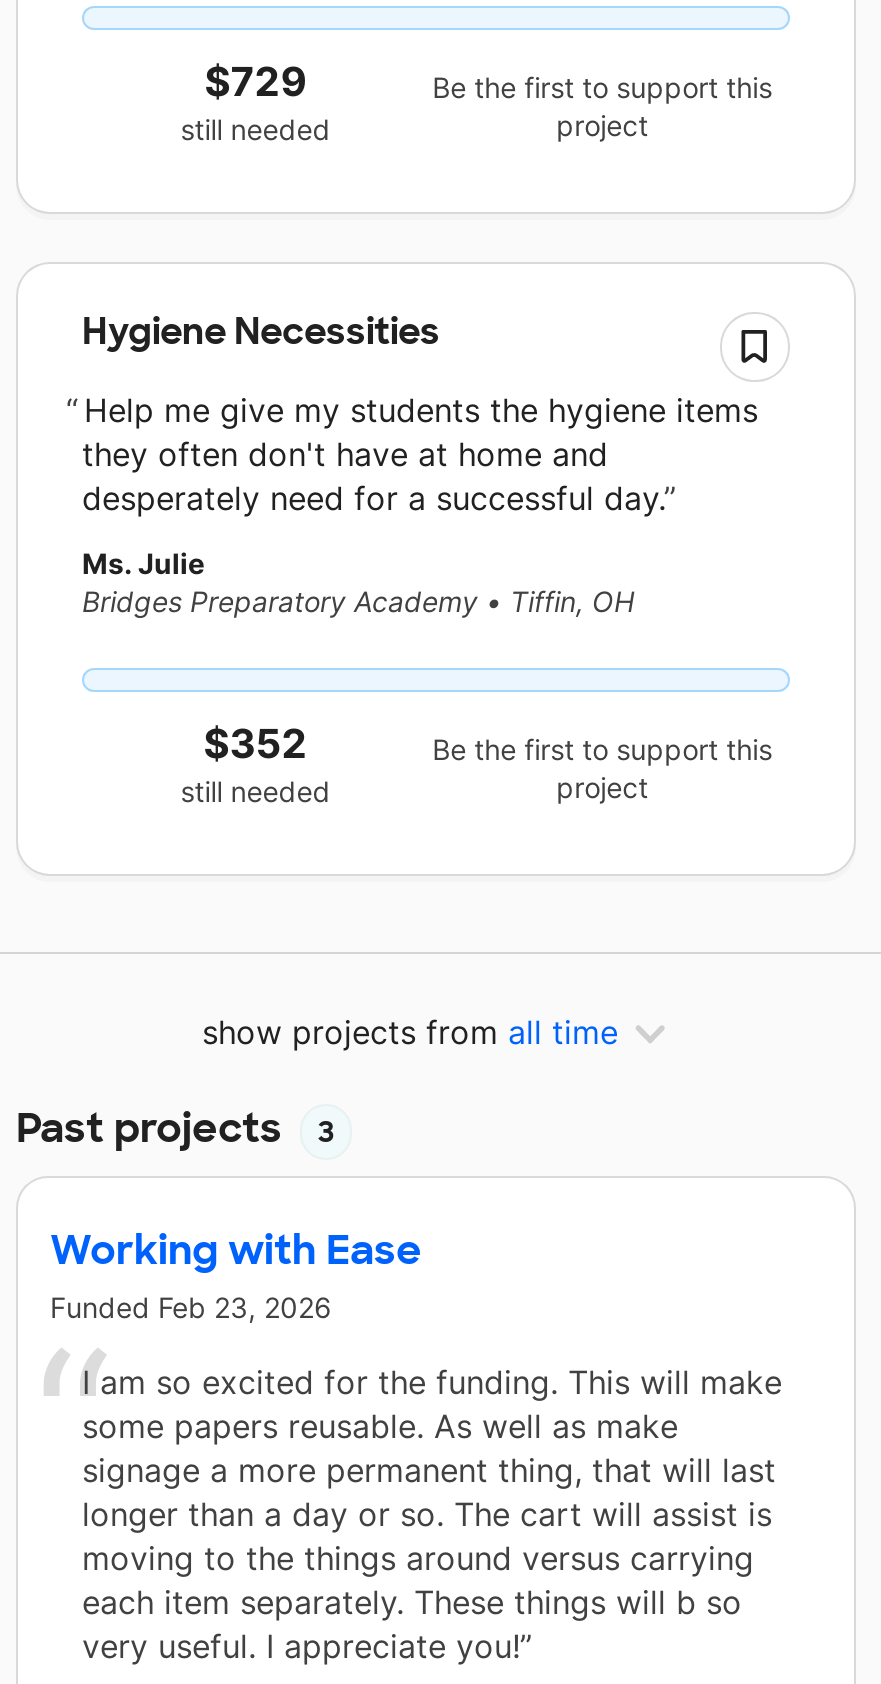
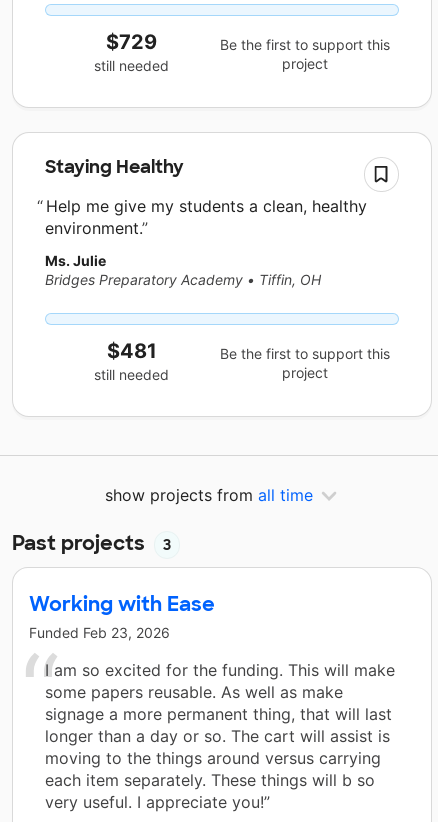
[82,309,440,357] Hygiene Necessities -> [45,155,184,179] Staying Healthy
[74,390,758,518] Help me give my students the hygiene items | they often don't have at home and | desperately need for a successful day. -> [41,196,367,238] Help me give my students a clean, healthy | environment.
[203,720,307,768] $352 -> [107,339,157,363] $481

